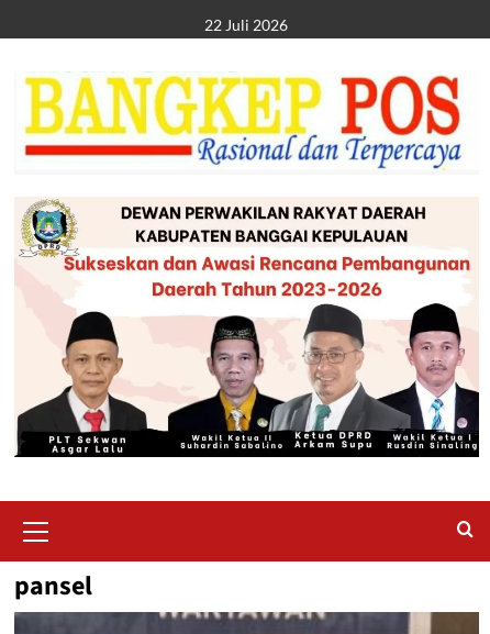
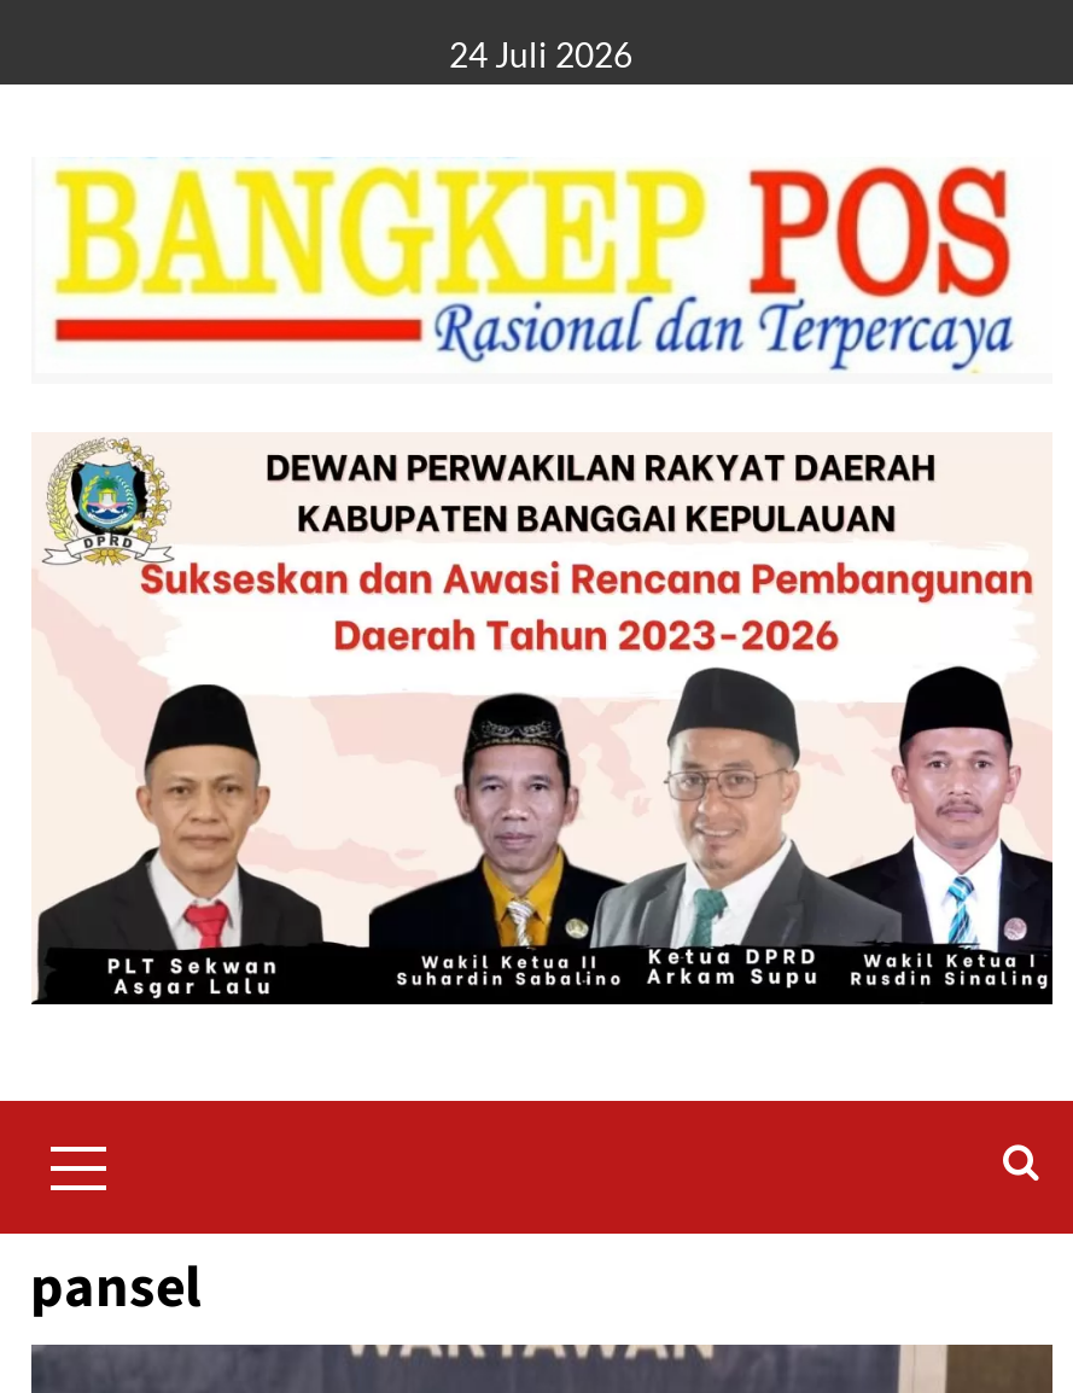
[204,15,288,34] 22 Juli 2026 -> [449,34,632,75] 24 Juli 2026

